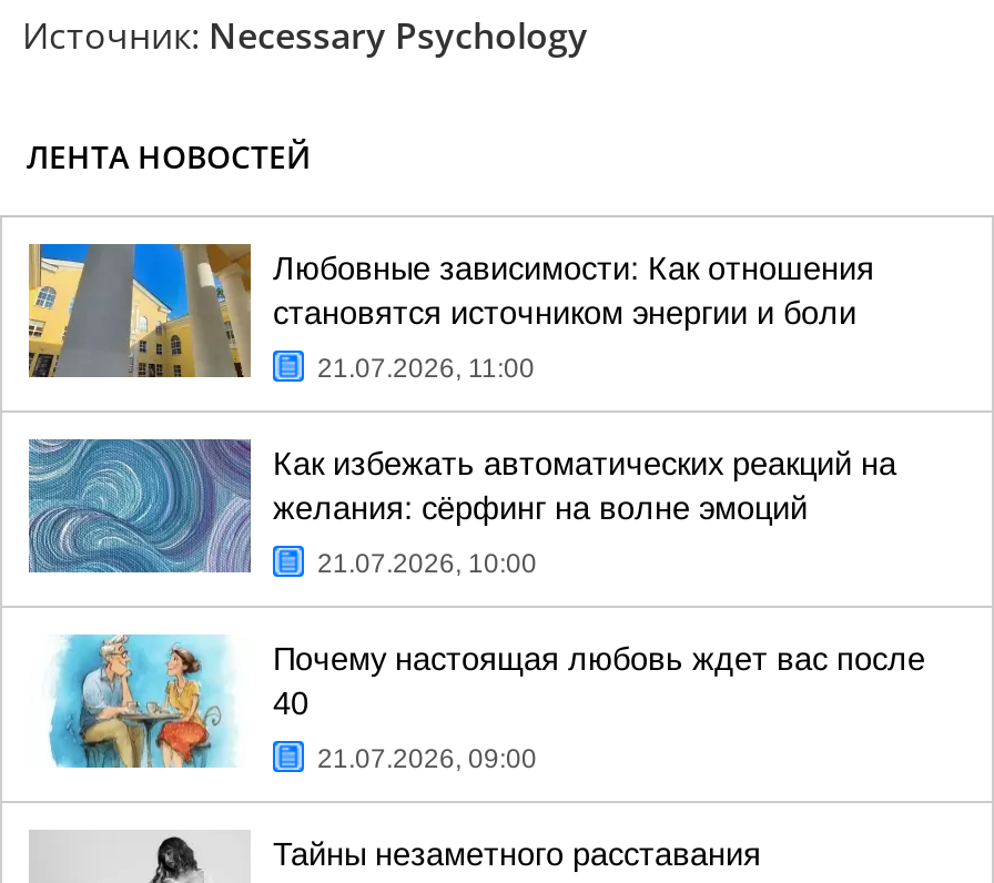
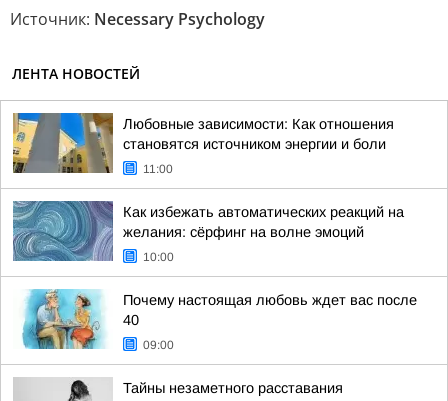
[317,353,535,384] 21.07.2026, 11:00 -> [143,162,173,176] 11:00
[317,548,537,579] 21.07.2026, 10:00 -> [143,250,174,264] 10:00
[317,743,537,774] 21.07.2026, 09:00 -> [143,338,174,352] 09:00

